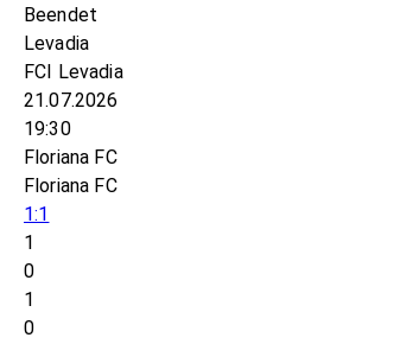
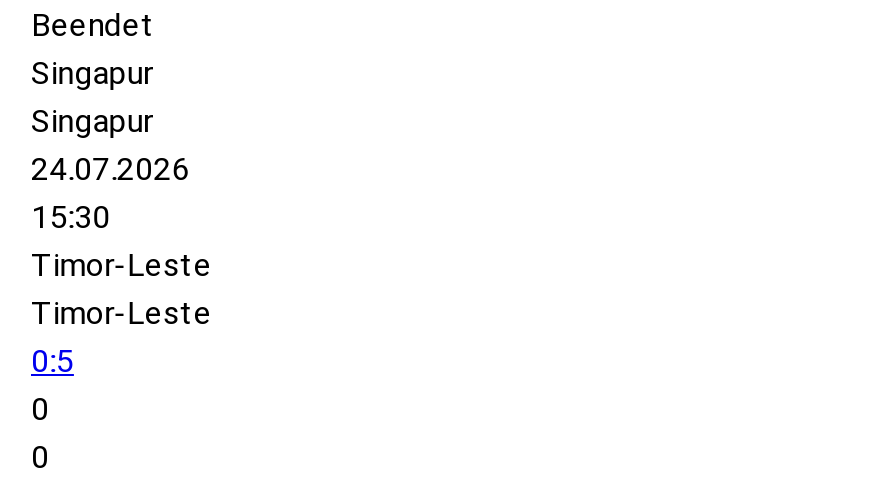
[24,32,123,254] Levadia | FCI Levadia | 21.07.2026 | 19:30 | Floriana FC | Floriana FC | 1:1 | 1 -> [31,54,212,380] Singapur | Singapur | 24.07.2026 | 15:30 | Timor-Leste | Timor-Leste | 0:5
[24,288,35,311] 1 -> none

